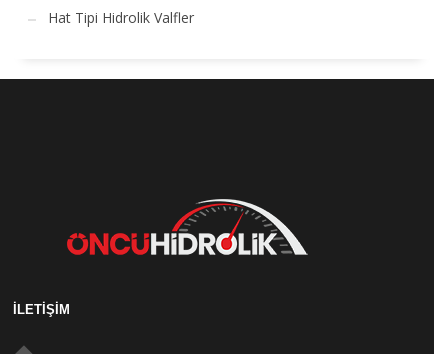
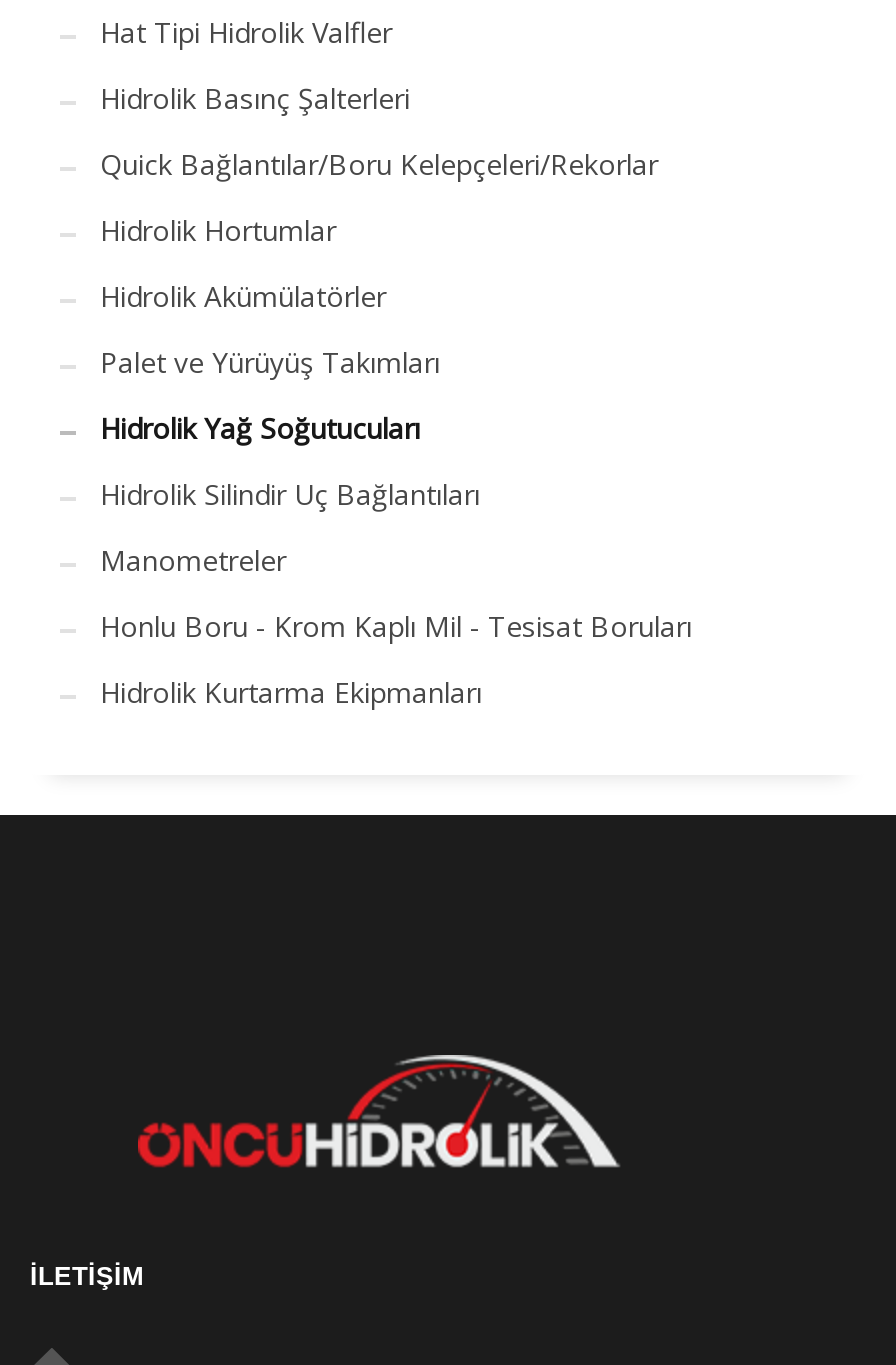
none -> [100,80,692,712] Hidrolik Basınç Şalterleri | Quick Bağlantılar/Boru Kelepçeleri/Rekorlar | Hidrolik Hortumlar | Hidrolik Akümülatörler | Palet ve Yürüyüş Takımları | Hidrolik Yağ Soğutucuları | Hidrolik Silindir Uç Bağlantıları | Manometreler | Honlu Boru - Krom Kaplı Mil - Tesisat Boruları | Hidrolik Kurtarma Ekipmanları

